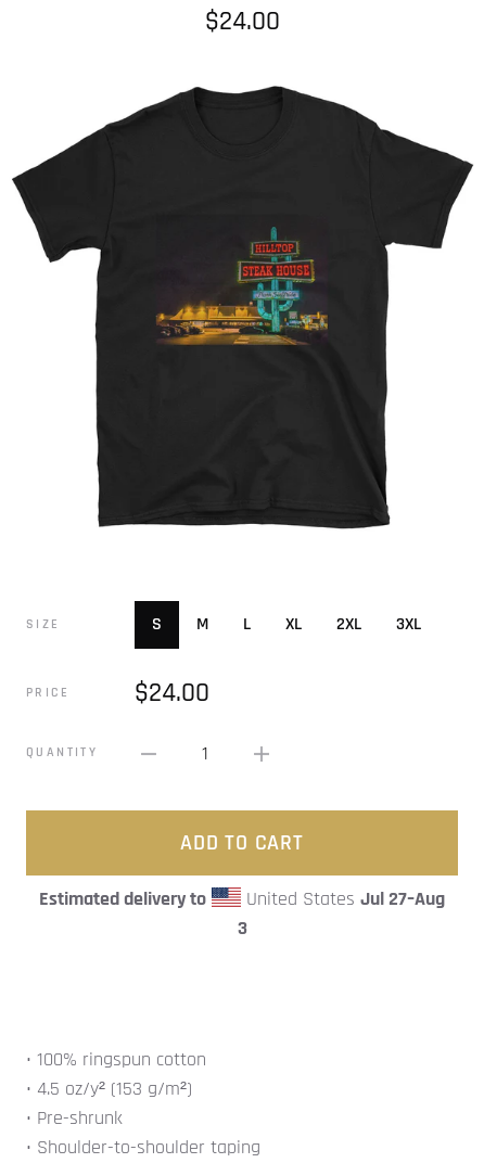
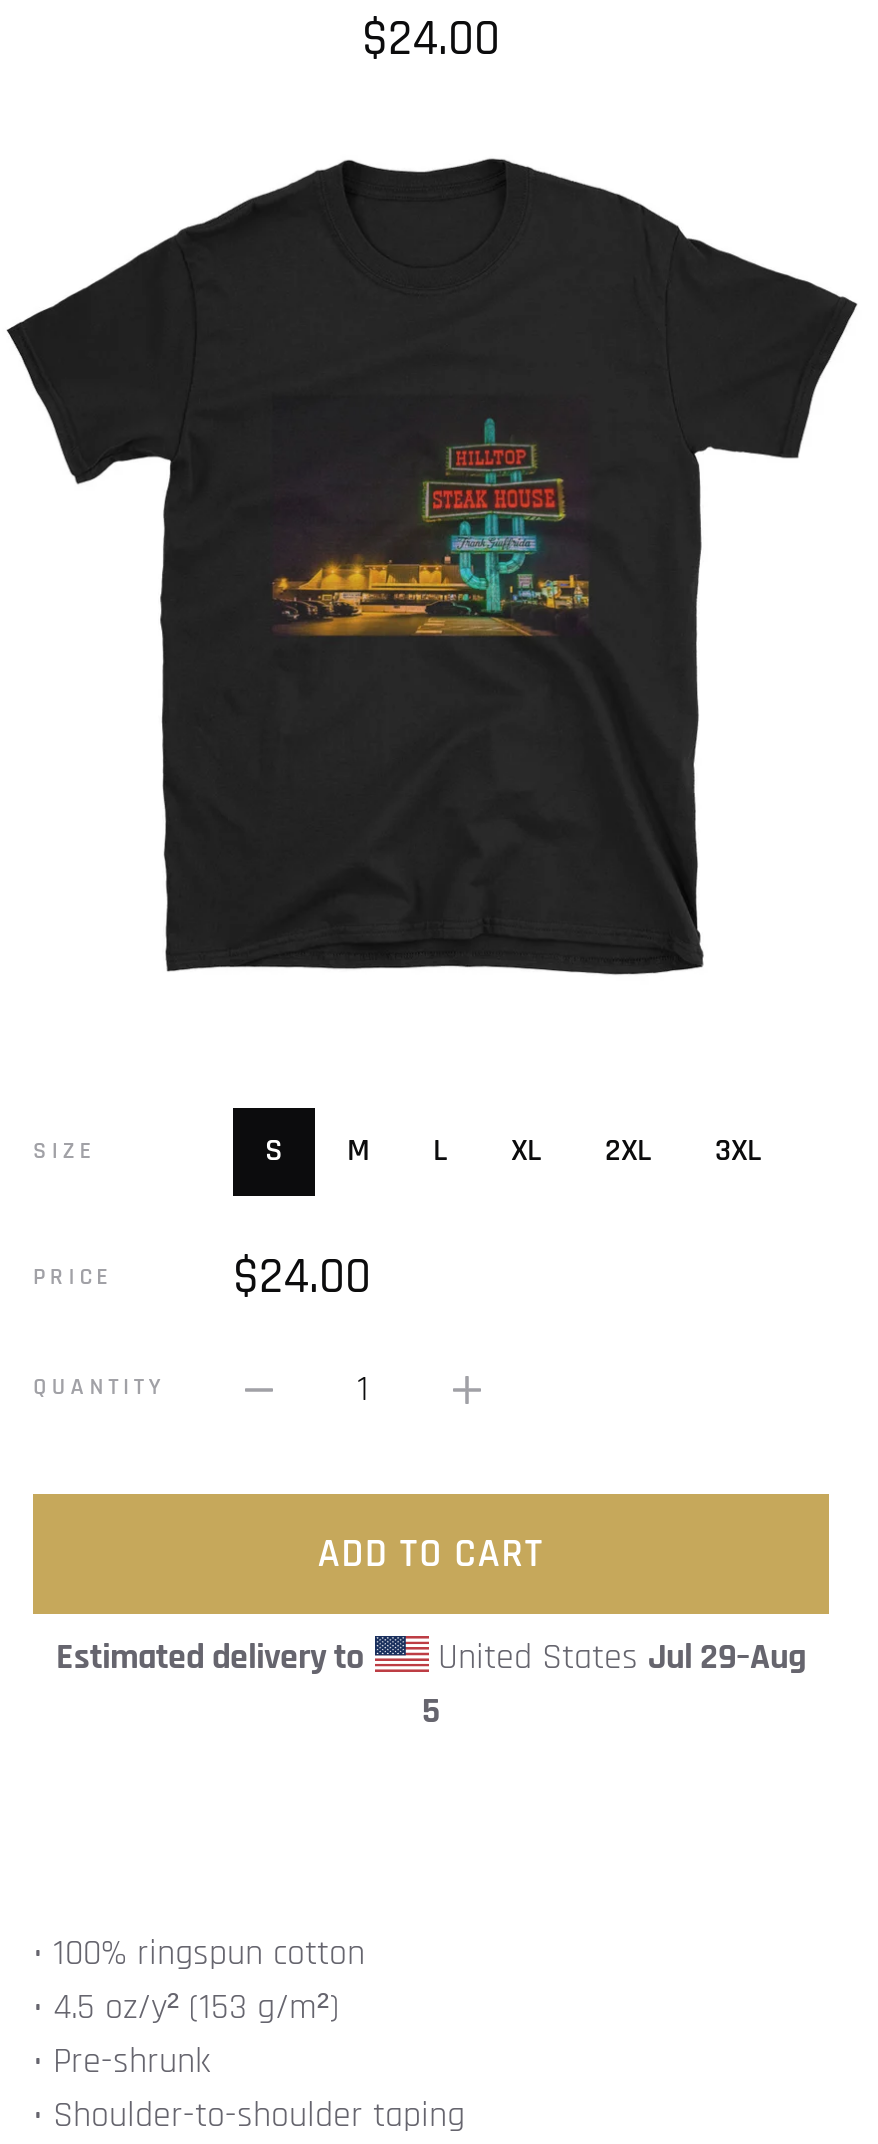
[241,886,445,911] United States Jul 27–Aug -> [428,1634,806,1680] United States Jul 29–Aug
[237,916,247,941] 3 -> [422,1688,440,1734] 5

